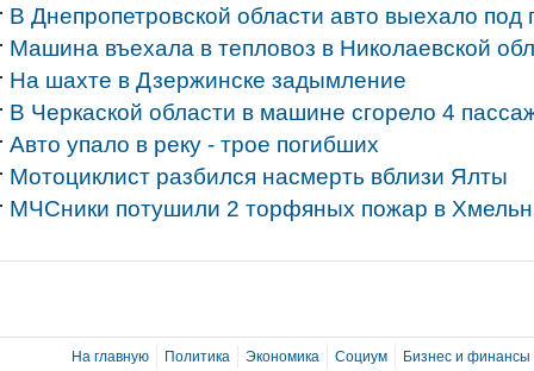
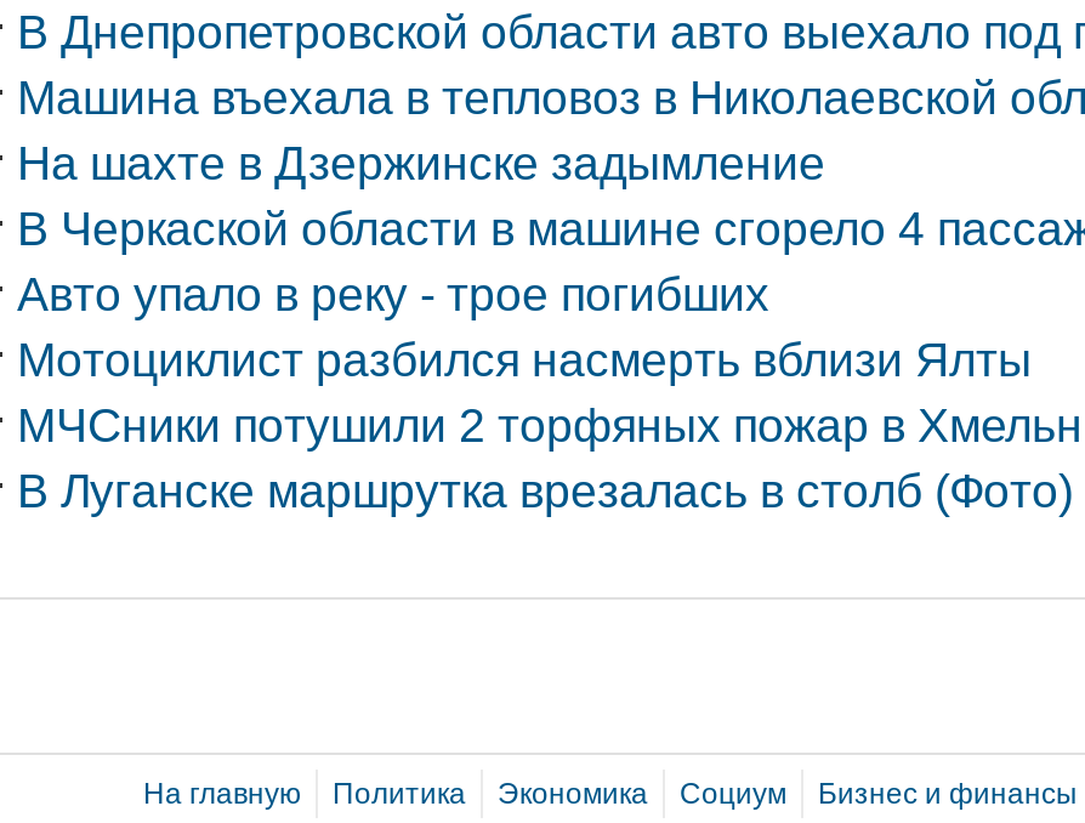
none -> [17,467,1073,518] В Луганске маршрутка врезалась в столб (Фото)

